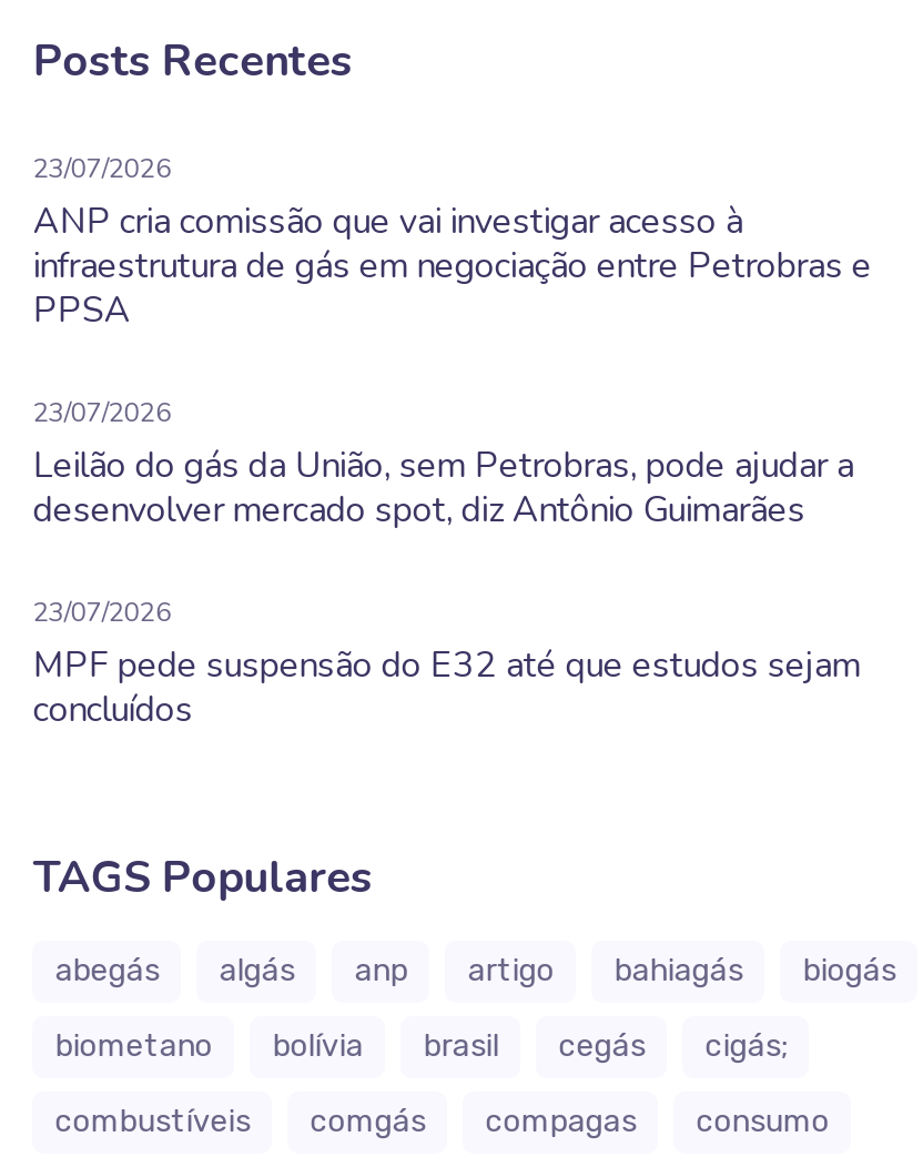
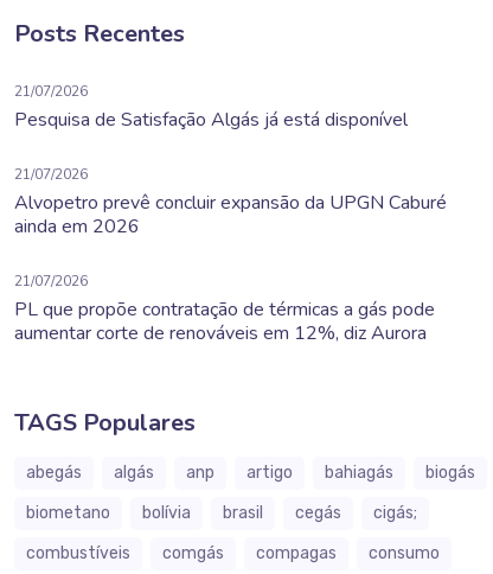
[33,151,872,335] 23/07/2026 | ANP cria comissão que vai investigar acesso à | infraestrutura de gás em negociação entre Petrobras e | PPSA -> [15,82,408,133] 21/07/2026 | Pesquisa de Satisfação Algás já está disponível
[33,395,854,535] 23/07/2026 | Leilão do gás da União, sem Petrobras, pode ajudar a | desenvolver mercado spot, diz Antônio Guimarães -> [15,165,447,240] 21/07/2026 | Alvopetro prevê concluir expansão da UPGN Caburé | ainda em 2026
[33,595,861,734] 23/07/2026 | MPF pede suspensão do E32 até que estudos sejam | concluídos -> [15,272,435,346] 21/07/2026 | PL que propõe contratação de térmicas a gás pode | aumentar corte de renováveis em 12%, diz Aurora

